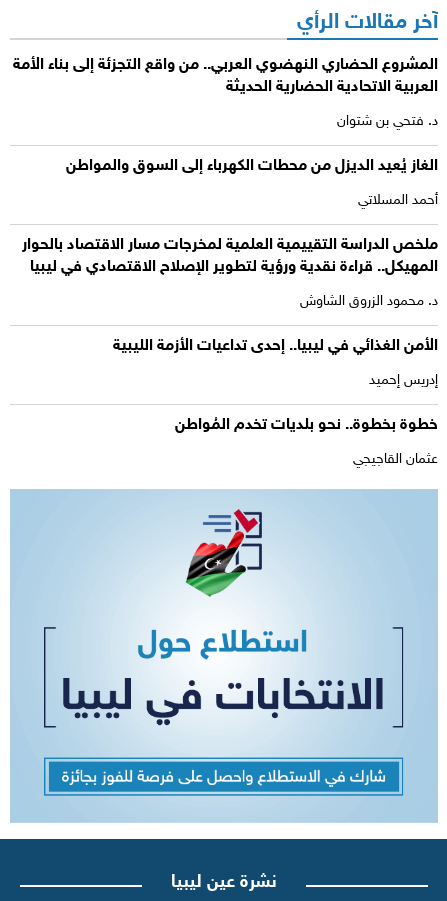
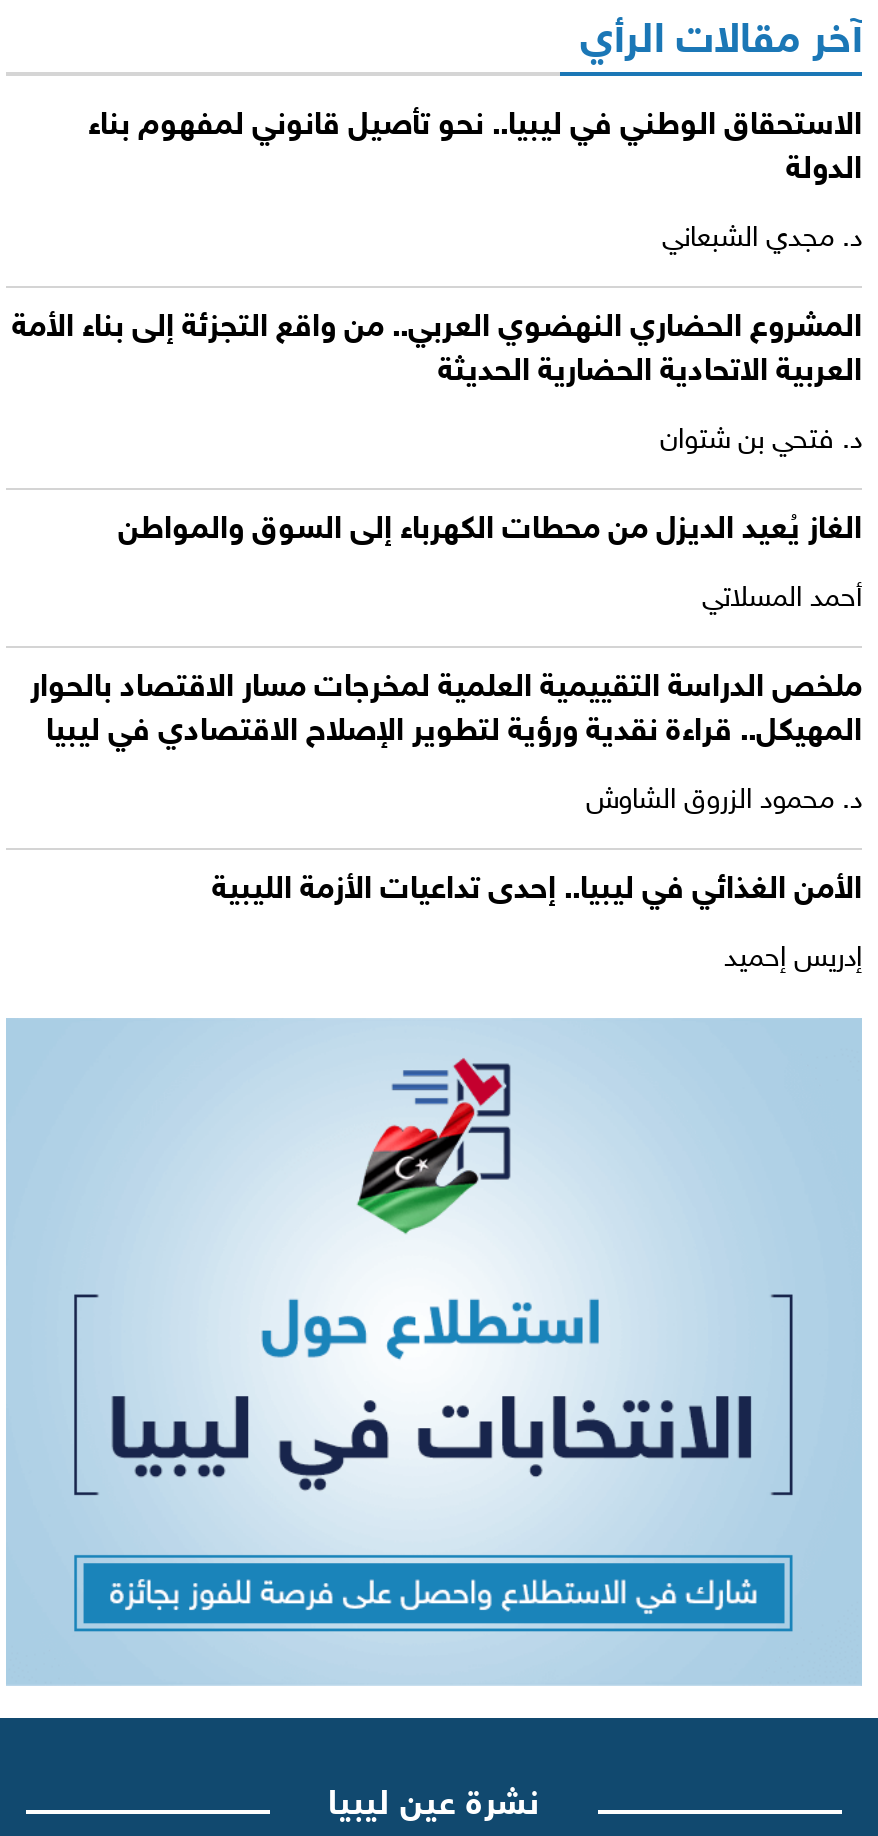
none -> [88,108,862,256] الاستحقاق الوطني في ليبيا.. نحو تأصيل قانوني لمفهوم بناء | الدولة | د. مجدي الشبعاني
moved [13,56,438,389] -> [12,310,862,976]: المشروع الحضاري النهضوي العربي.. من واقع التجزئة إلى بناء الأمة | العربية الاتحادية الحضارية الحديثة | د. فتحي بن شتوان | ... | الأمن الغذائي في ليبيا.. إحدى تداعيات الأزمة الليبية | إدريس إحميد
[175,416,438,468] خطوة بخطوة.. نحو بلديات تخدم المُواطن | عثمان القاجيجي -> none

